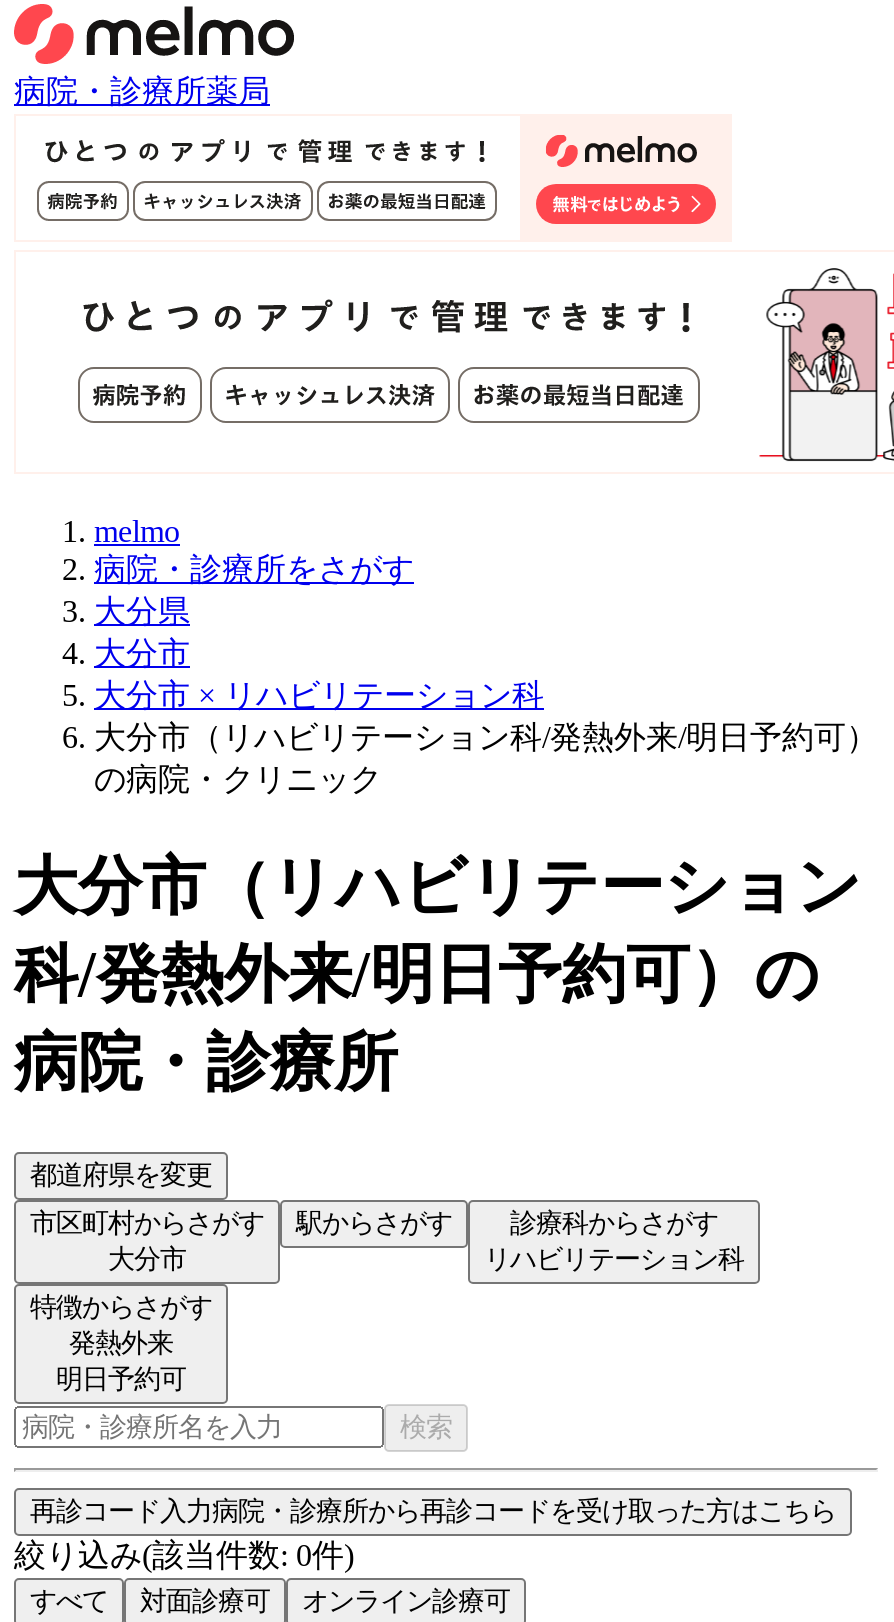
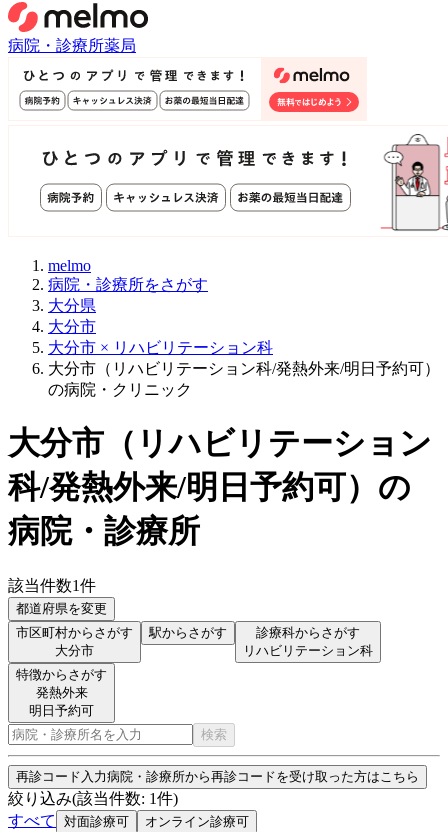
none -> [8,577,96,594] 該当件数1件
[14,1538,354,1616] 絞り込み(該当件数:0件) | すべて | 対面診療可 -> [8,790,178,829] 絞り込み(該当件数:1件) | すべて 対面診療可

